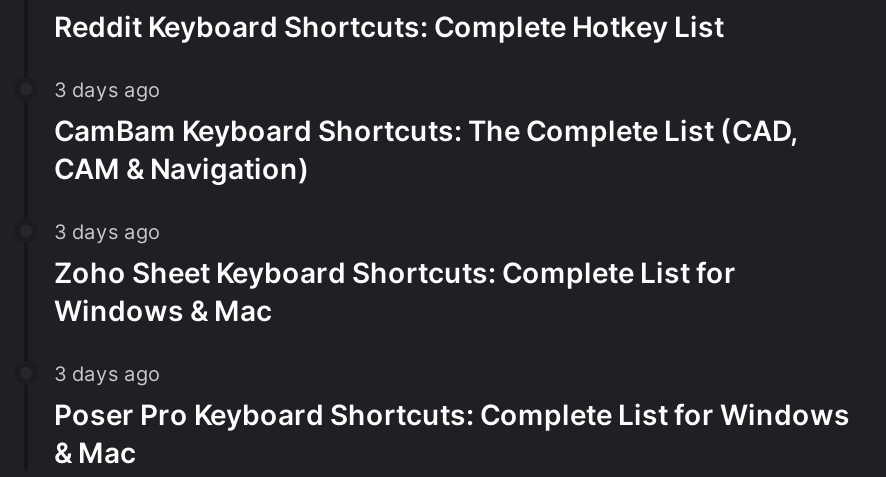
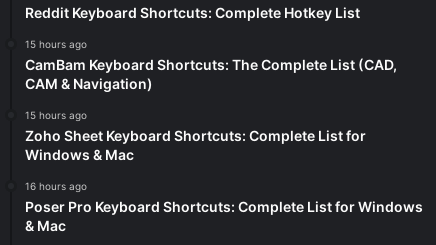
[54,76,160,100] 3 days ago -> [25,38,87,50] 15 hours ago
[54,218,160,242] 3 days ago -> [25,109,87,121] 15 hours ago
[54,360,160,384] 3 days ago -> [25,180,87,192] 16 hours ago

